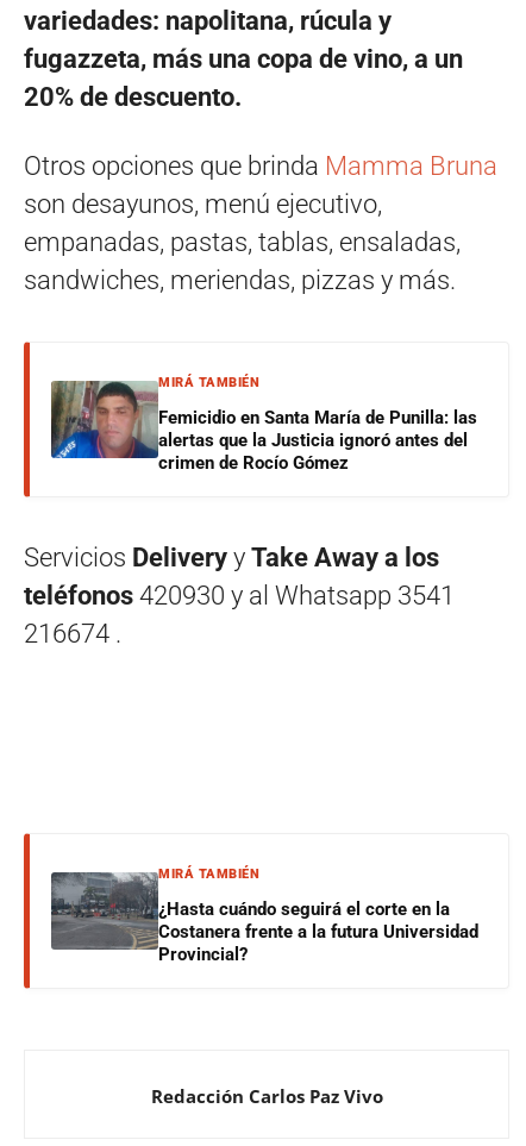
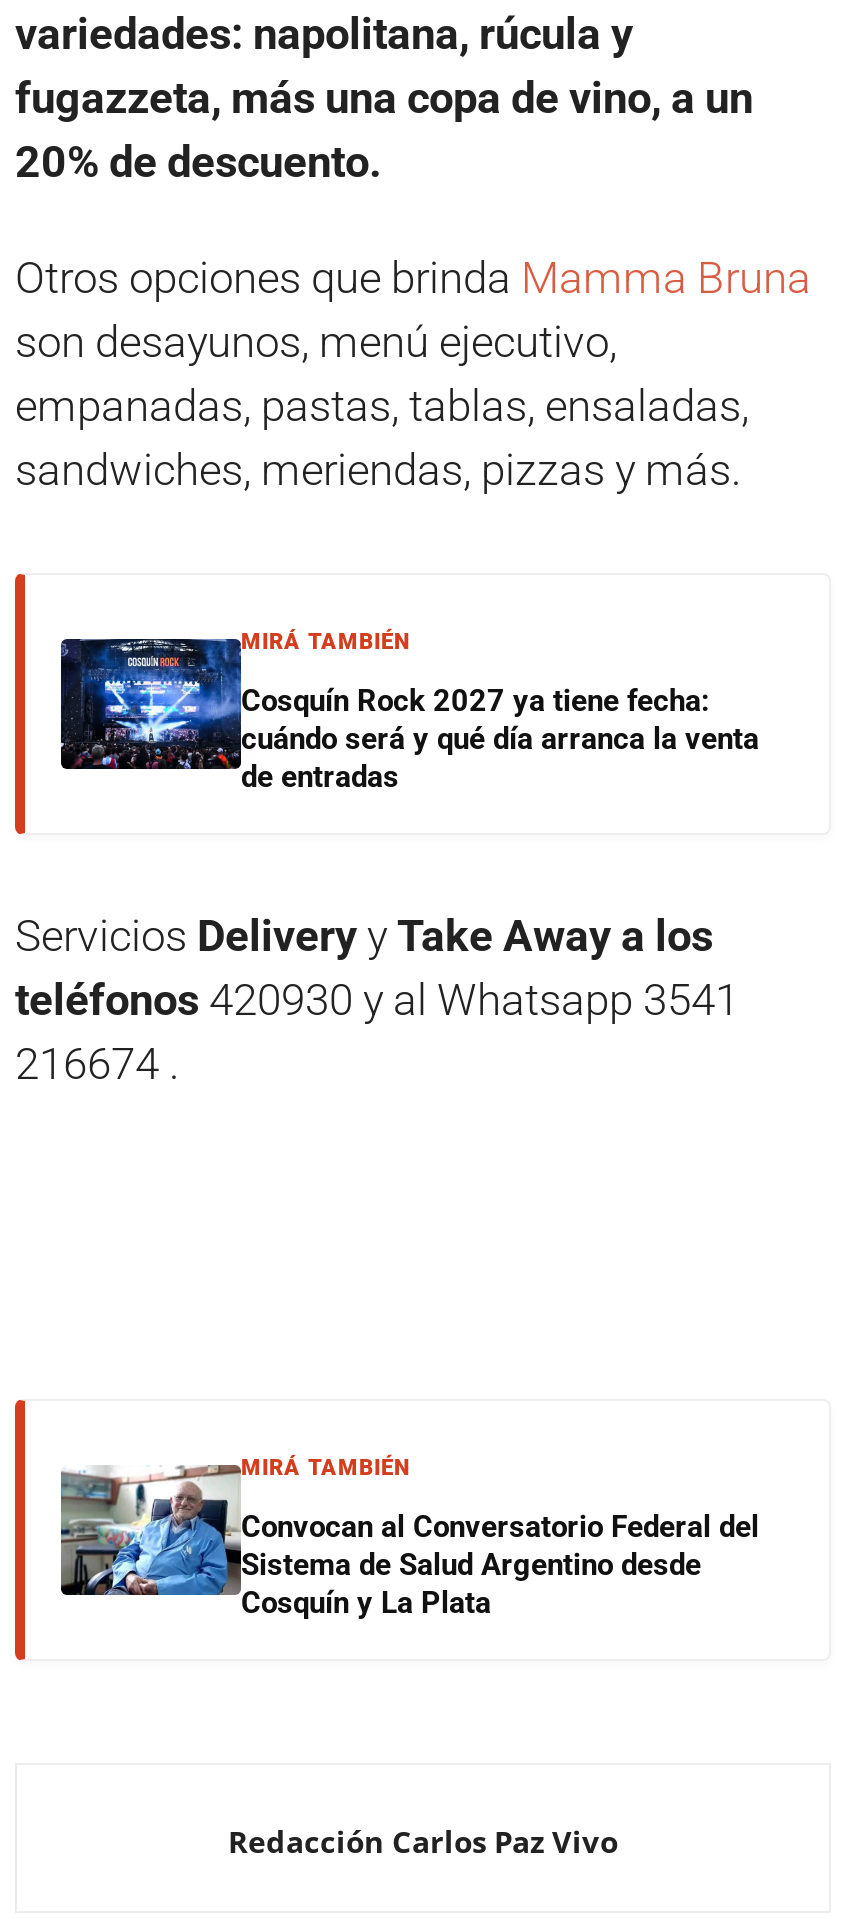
[50,380,477,474] [image] | Femicidio en Santa María de Punilla: las | alertas que la Justicia ignoró antes del | crimen de Rocío Gómez -> [59,637,759,795] [image] | Cosquín Rock 2027 ya tiene fecha: | cuándo será y qué día arranca la venta | de entradas
[50,871,478,965] [image] | ¿Hasta cuándo seguirá el corte en la | Costanera frente a la futura Universidad | Provincial? -> [61,1465,759,1621] [image] | Convocan al Conversatorio Federal del | Sistema de Salud Argentino desde | Cosquín y La Plata

